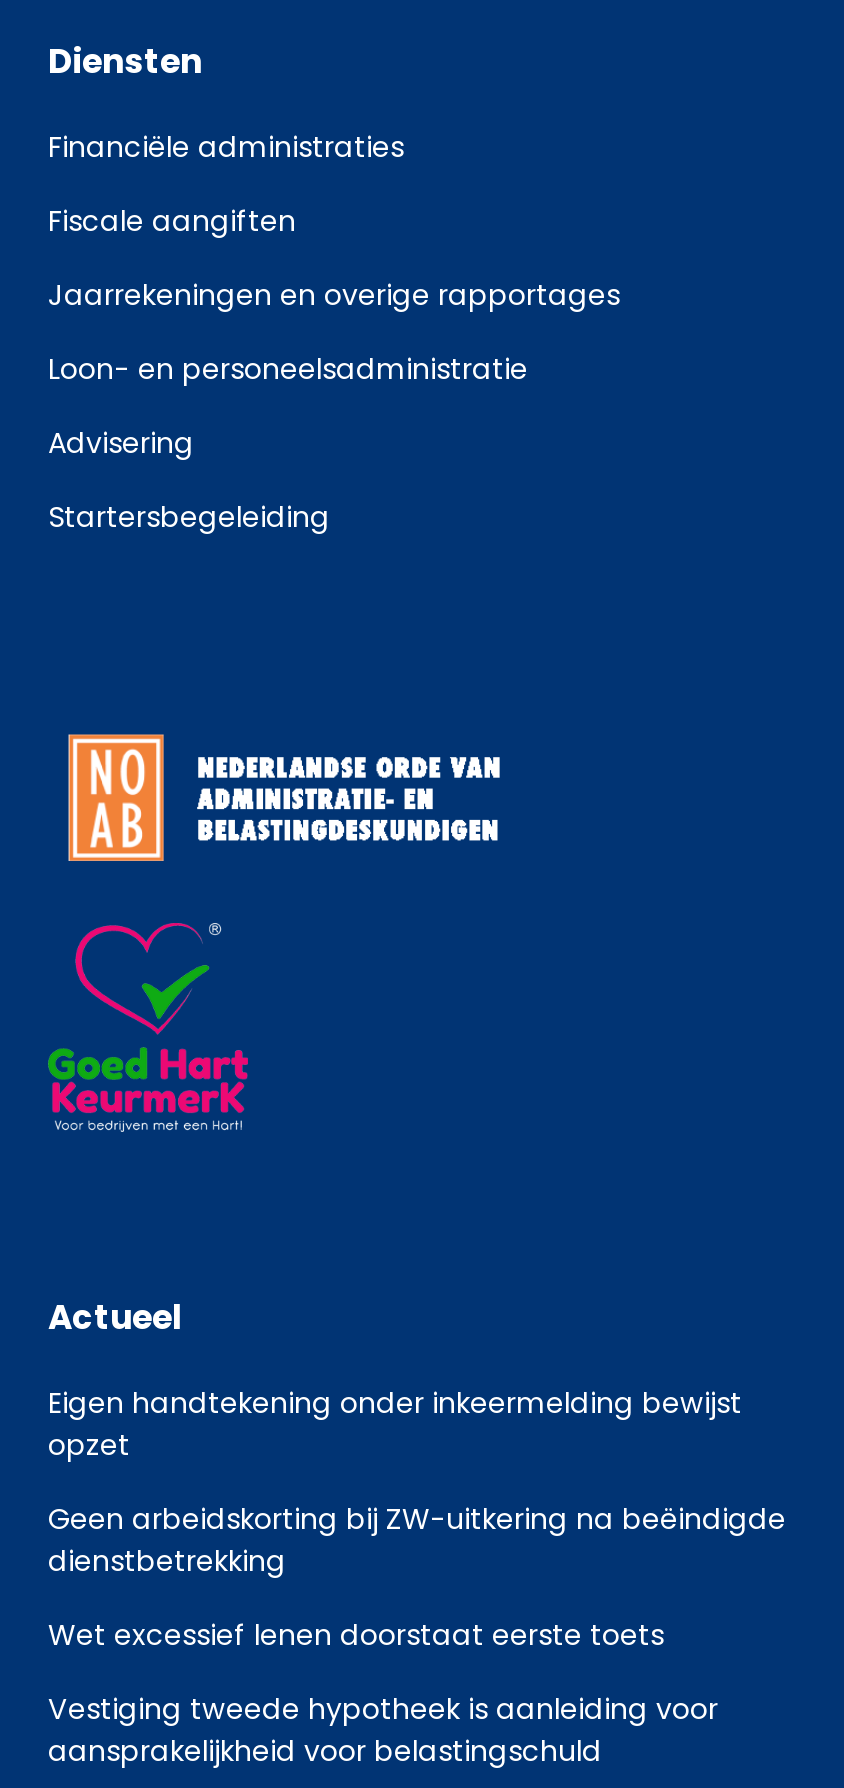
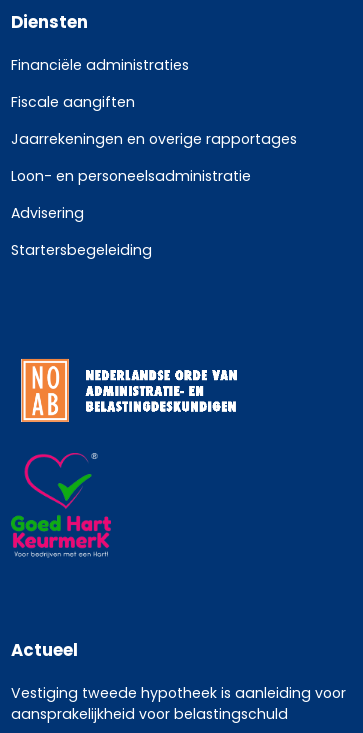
[48,1382,786,1654] Eigen handtekening onder inkeermelding bewijst | opzet | Geen arbeidskorting bij ZW-uitkering na beëindigde | dienstbetrekking | Wet excessief lenen doorstaat eerste toets -> none

